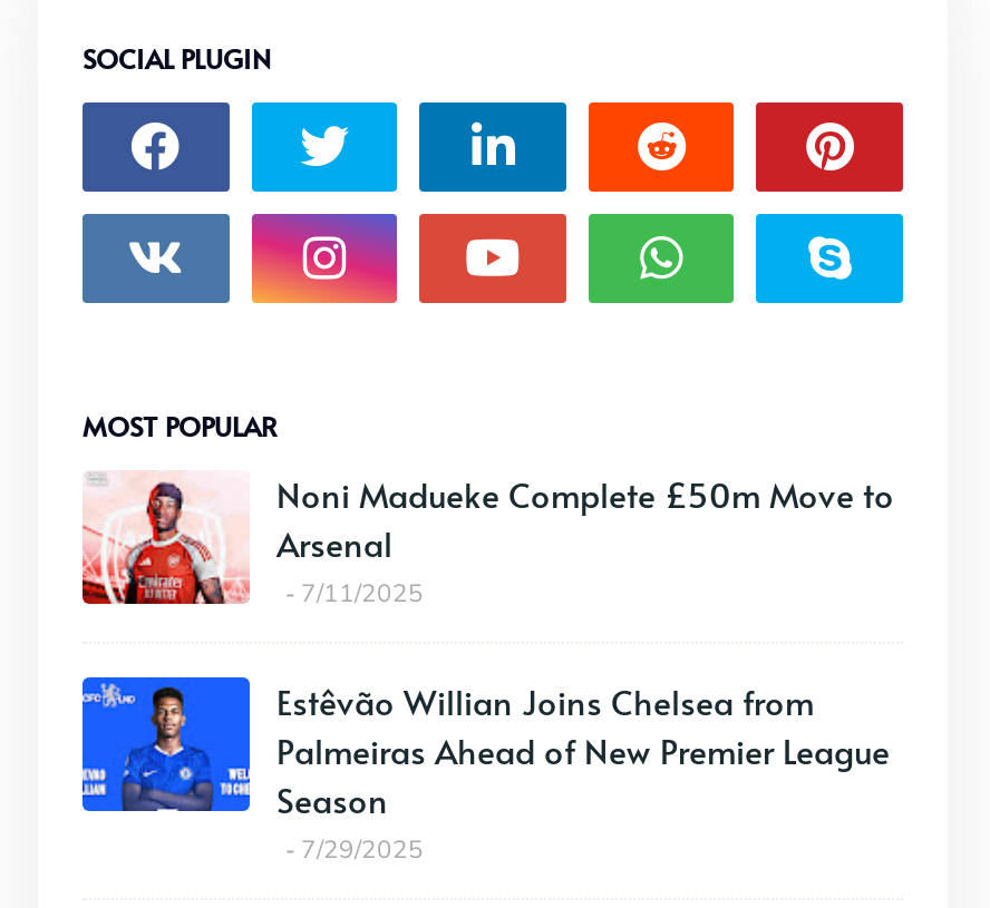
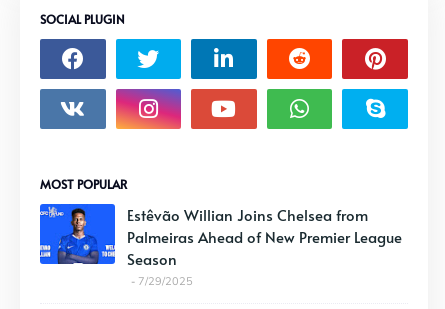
[80,470,894,609] [image] | Noni Madueke Complete £50m Move to | Arsenal | 7/11/2025 -> none

